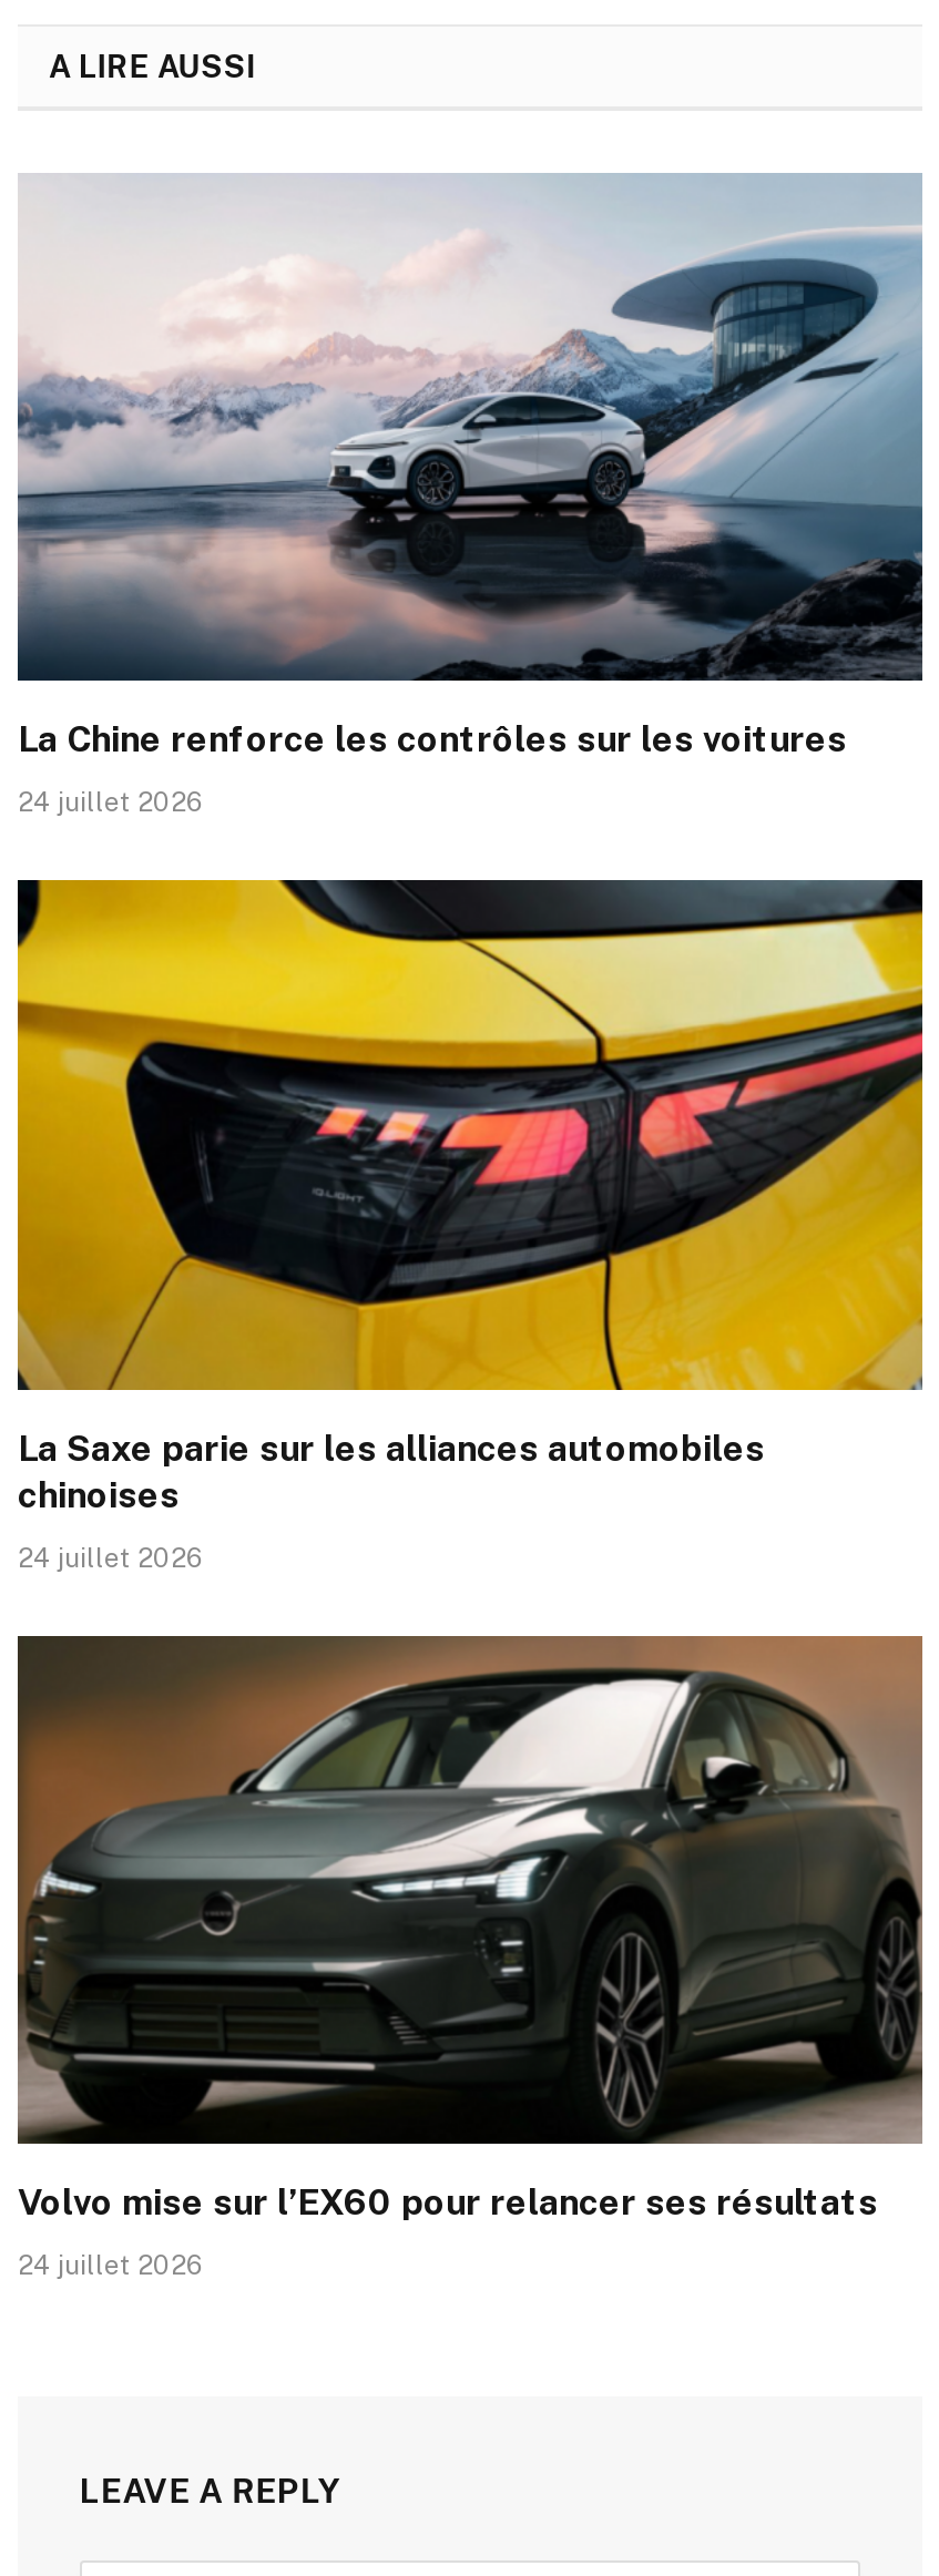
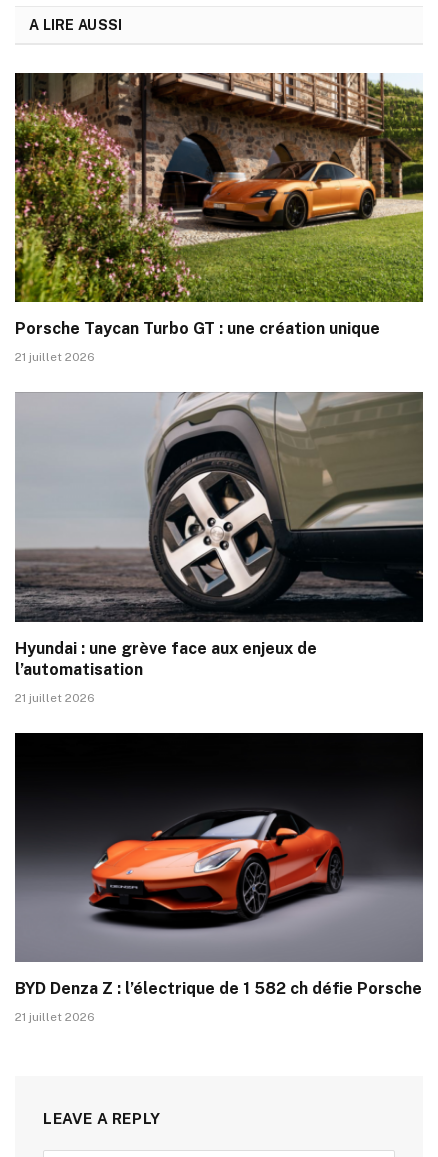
[16,173,925,761] [image] | La Chine renforce les contrôles sur les voitures -> [14,72,424,338] [image] | Porsche Taycan Turbo GT : une création unique
[18,788,204,819] 24 juillet 2026 -> [15,350,95,364] 21 juillet 2026
[16,878,925,1516] [image] | La Saxe parie sur les alliances automobiles | chinoises -> [14,391,424,679] [image] | Hyundai : une grève face aux enjeux de | l’automatisation
[18,1543,204,1574] 24 juillet 2026 -> [15,691,95,705] 21 juillet 2026
[18,1634,925,2224] [image] | Volvo mise sur l’EX60 pour relancer ses résultats -> [15,732,424,998] [image] | BYD Denza Z : l’électrique de 1 582 ch défie Porsche
[18,2251,204,2282] 24 juillet 2026 -> [15,1010,95,1024] 21 juillet 2026

